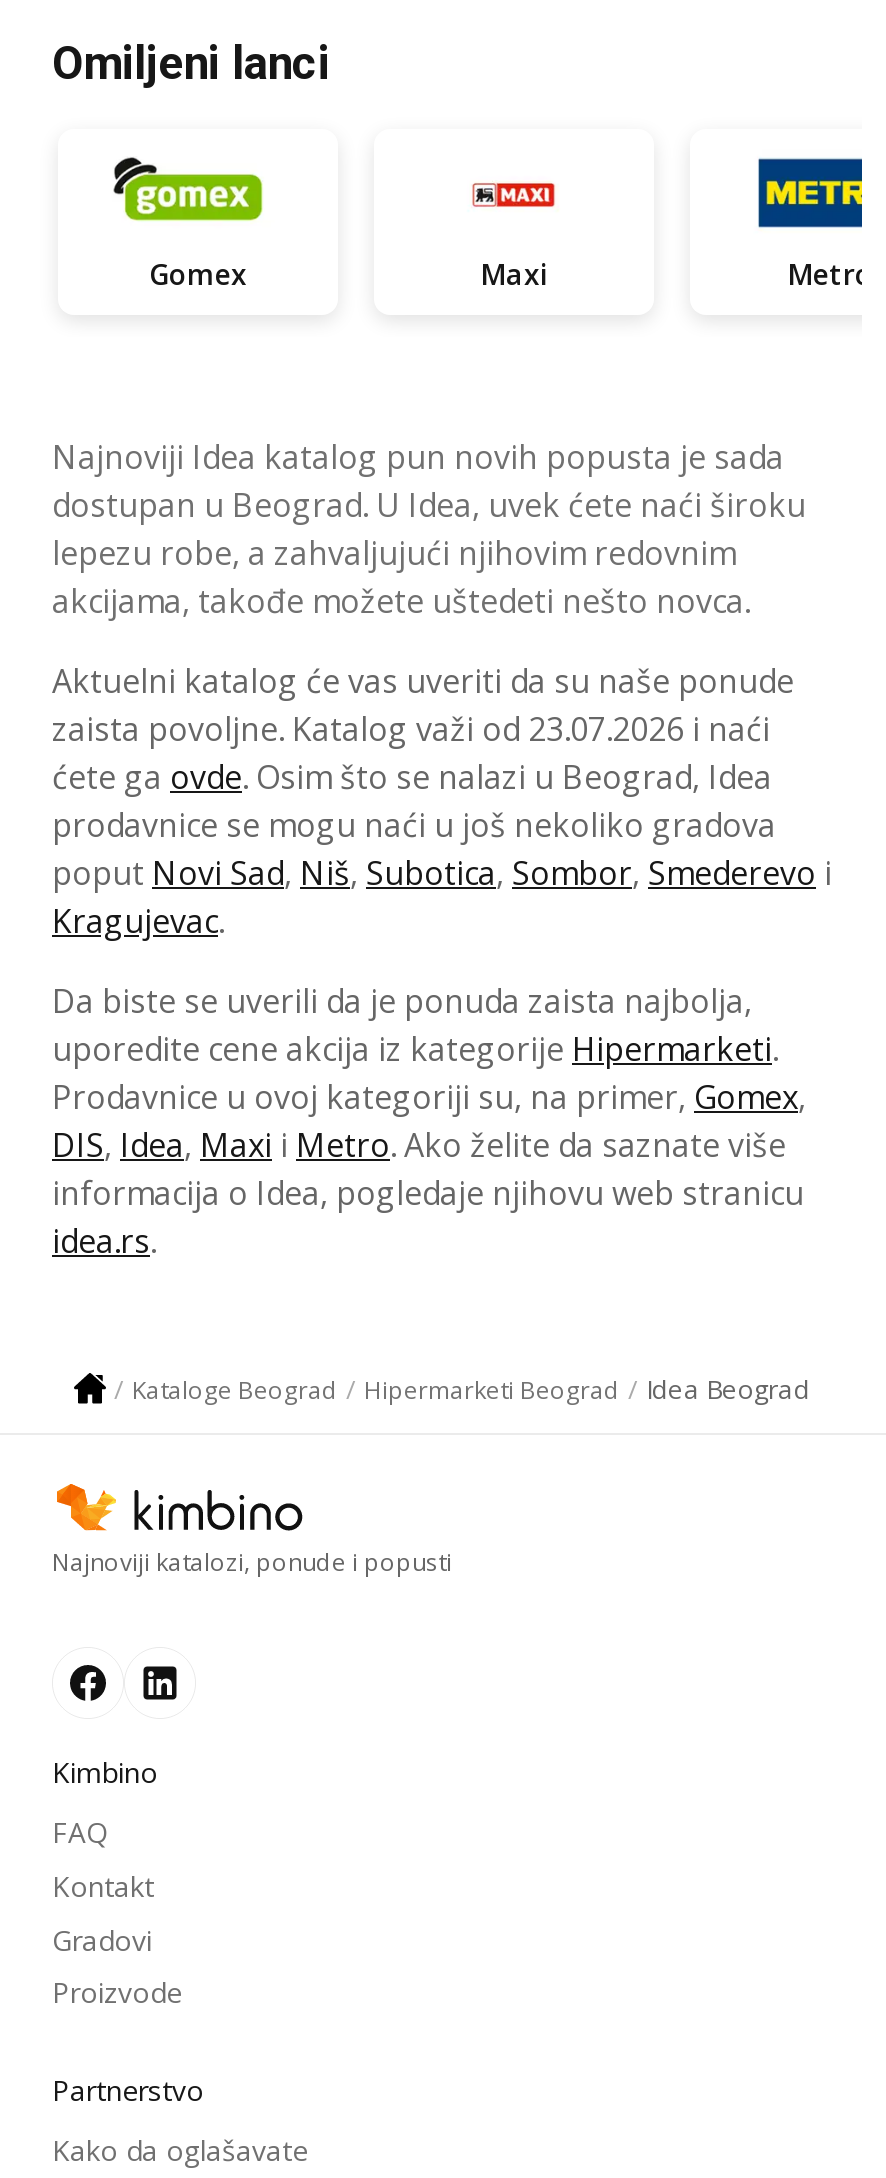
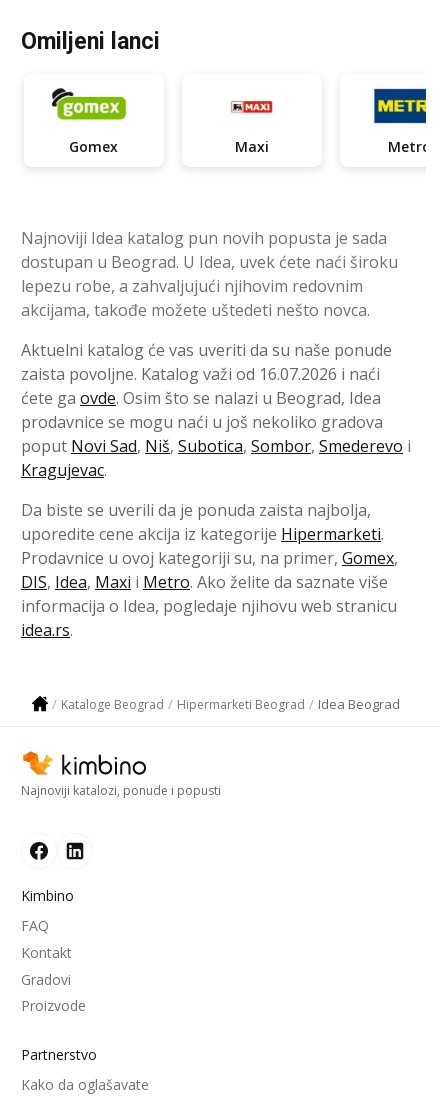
[52,707,770,751] zaista povoljne. Katalog važi od 23.07.2026 i naći -> [21,363,380,385] zaista povoljne. Katalog važi od 16.07.2026 i naći

